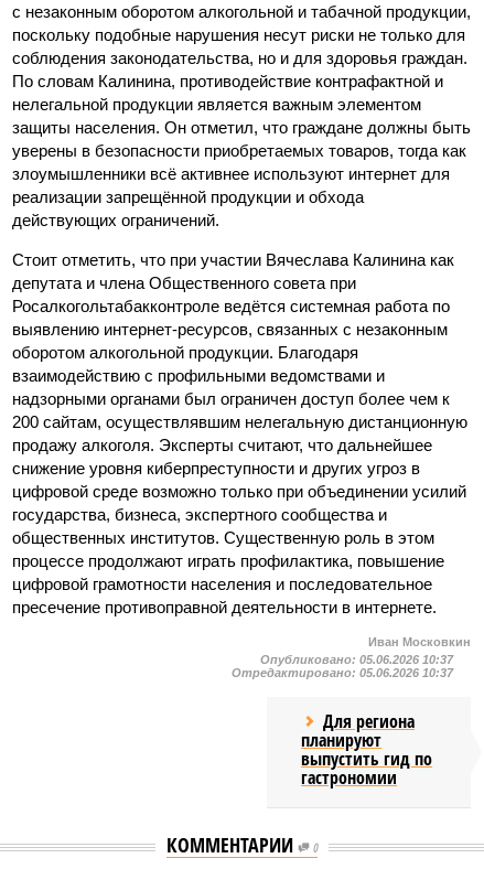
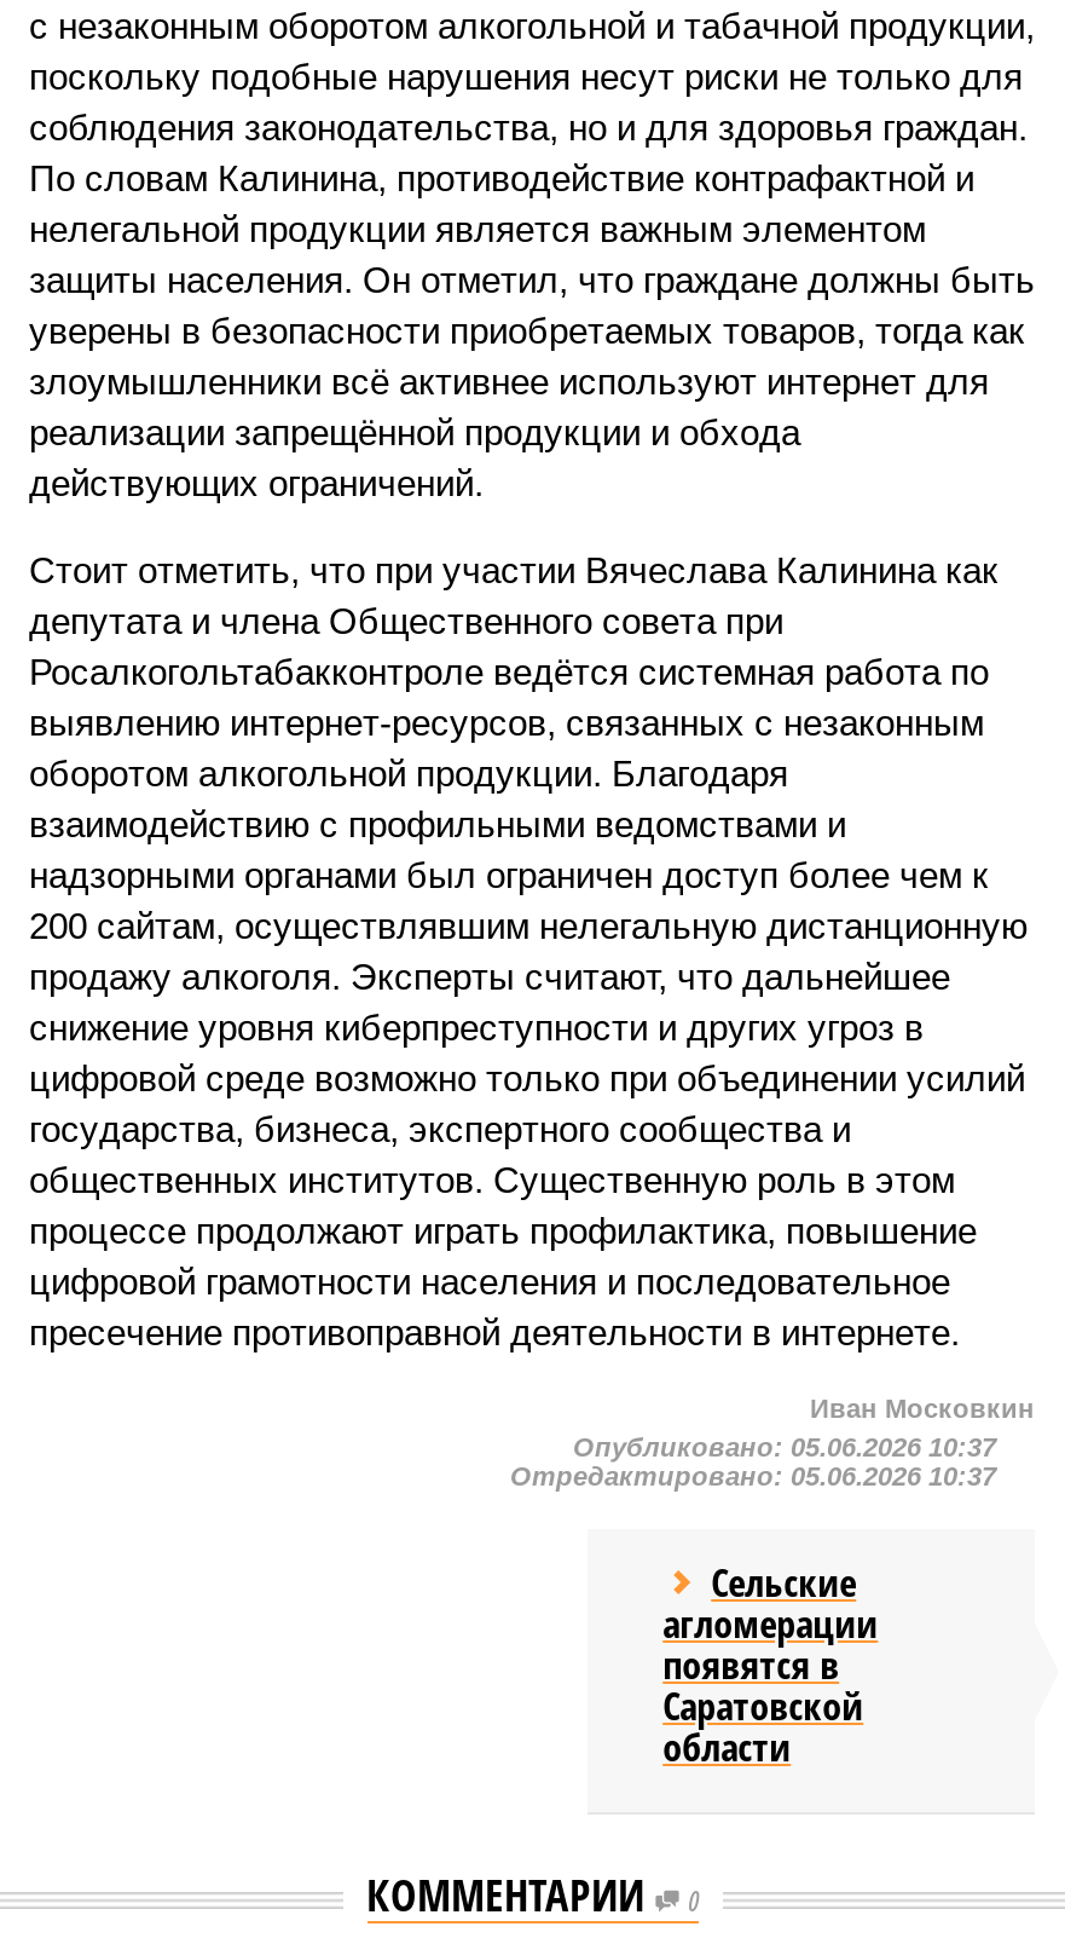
[301,709,432,790] Для региона | планируют | выпустить гид по | гастрономии -> [663,1556,878,1773] Сельские | агломерации | появятся в | Саратовской | области

